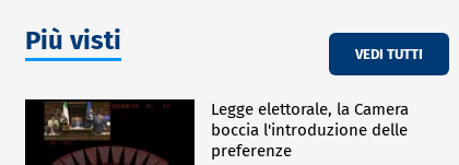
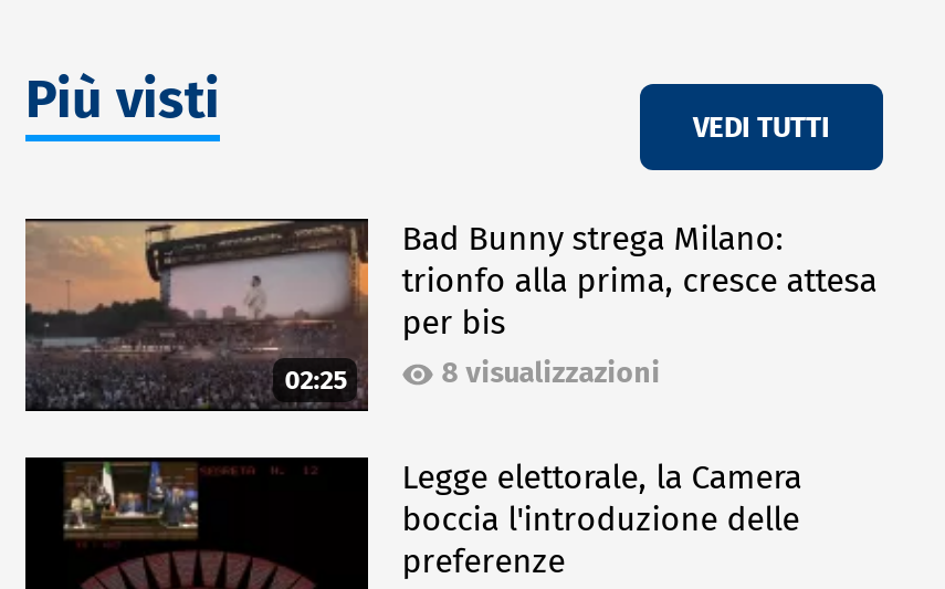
none -> [23,219,370,413] [image] | 02:25
none -> [402,220,877,390] Bad Bunny strega Milano: | trionfo alla prima, cresce attesa | per bis | 8 visualizzazioni

